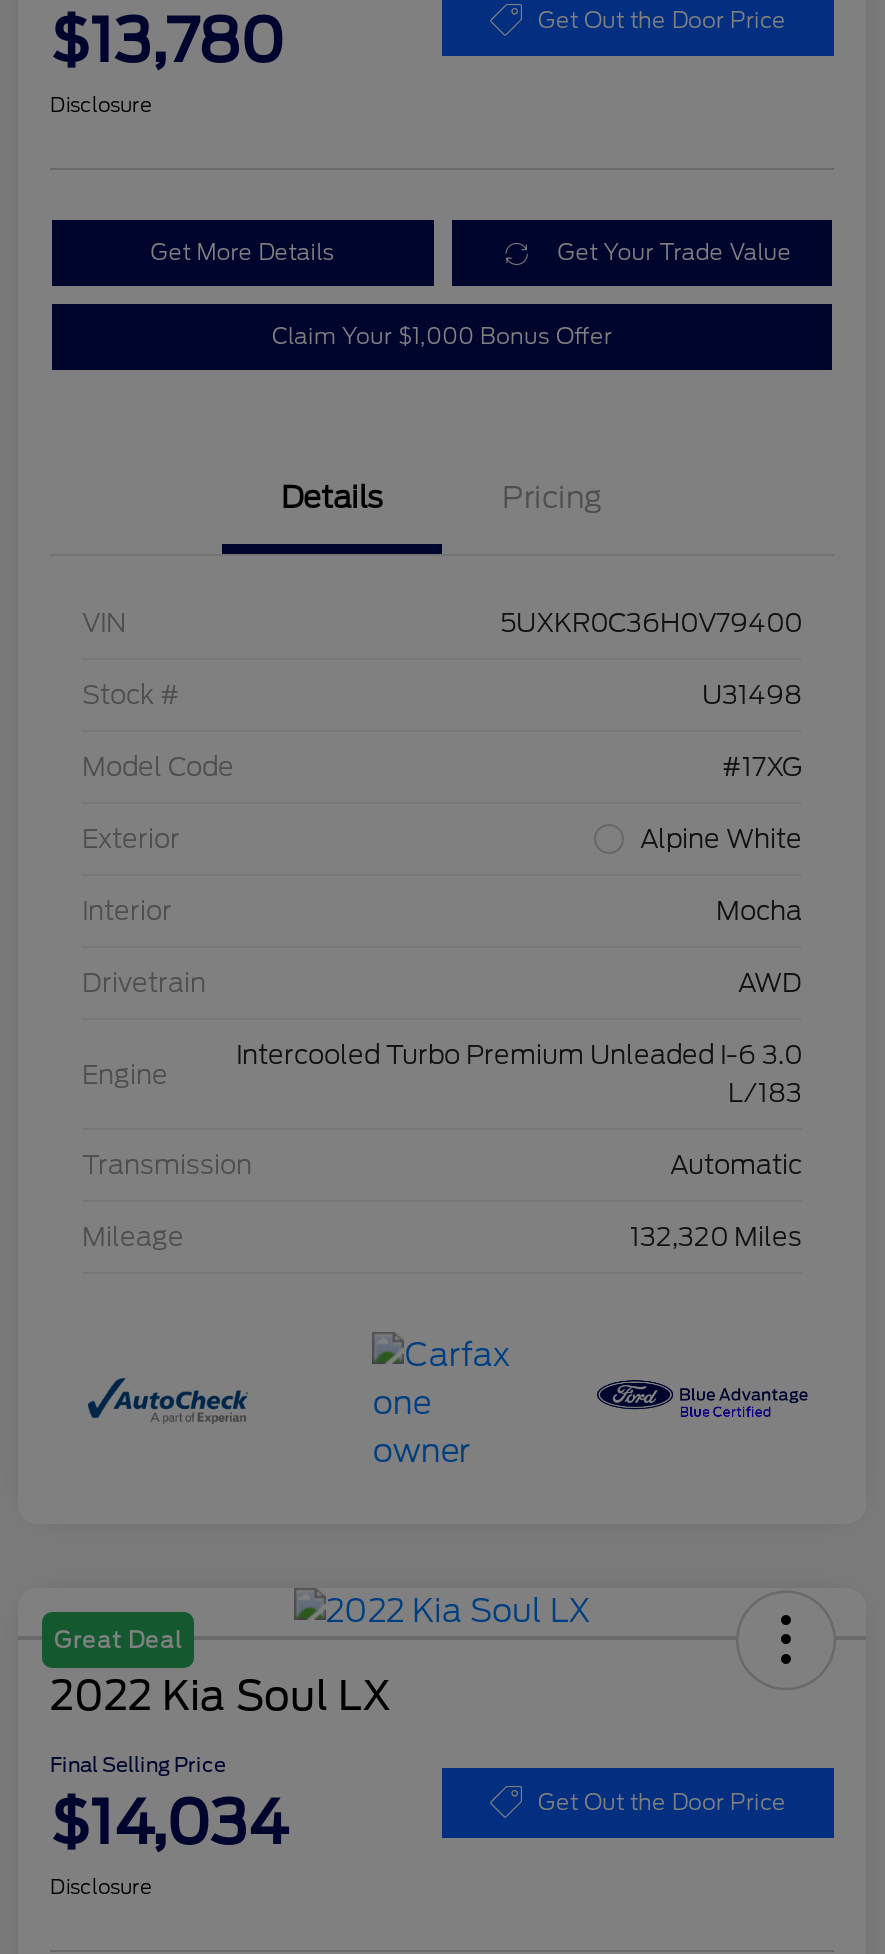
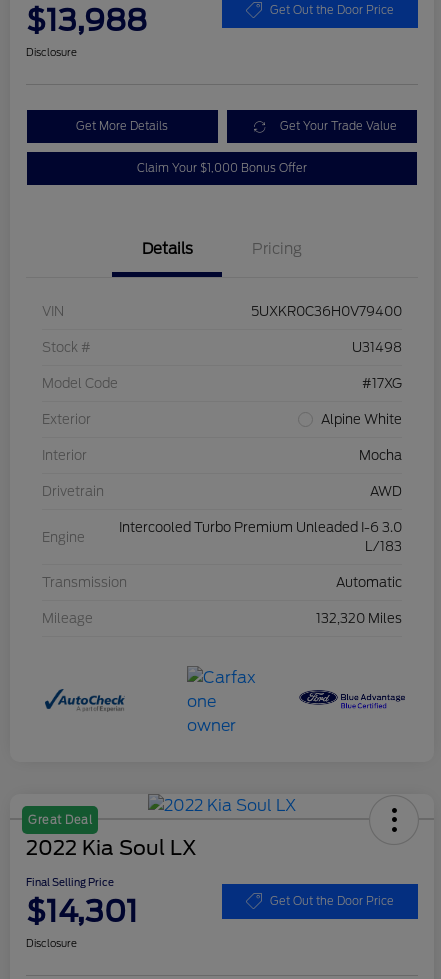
[50,4,284,76] $13,780 -> [26,2,147,38] $13,988
[50,1786,288,1858] $14,034 -> [26,893,138,929] $14,301

